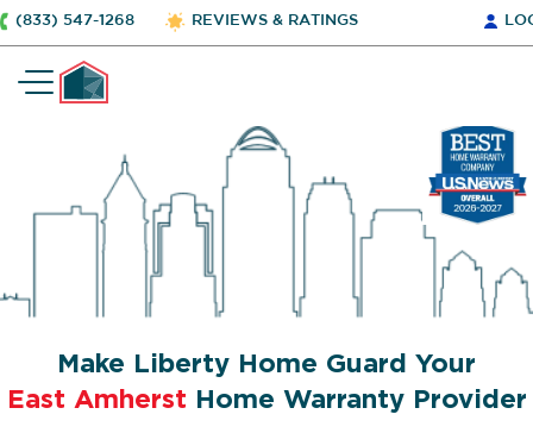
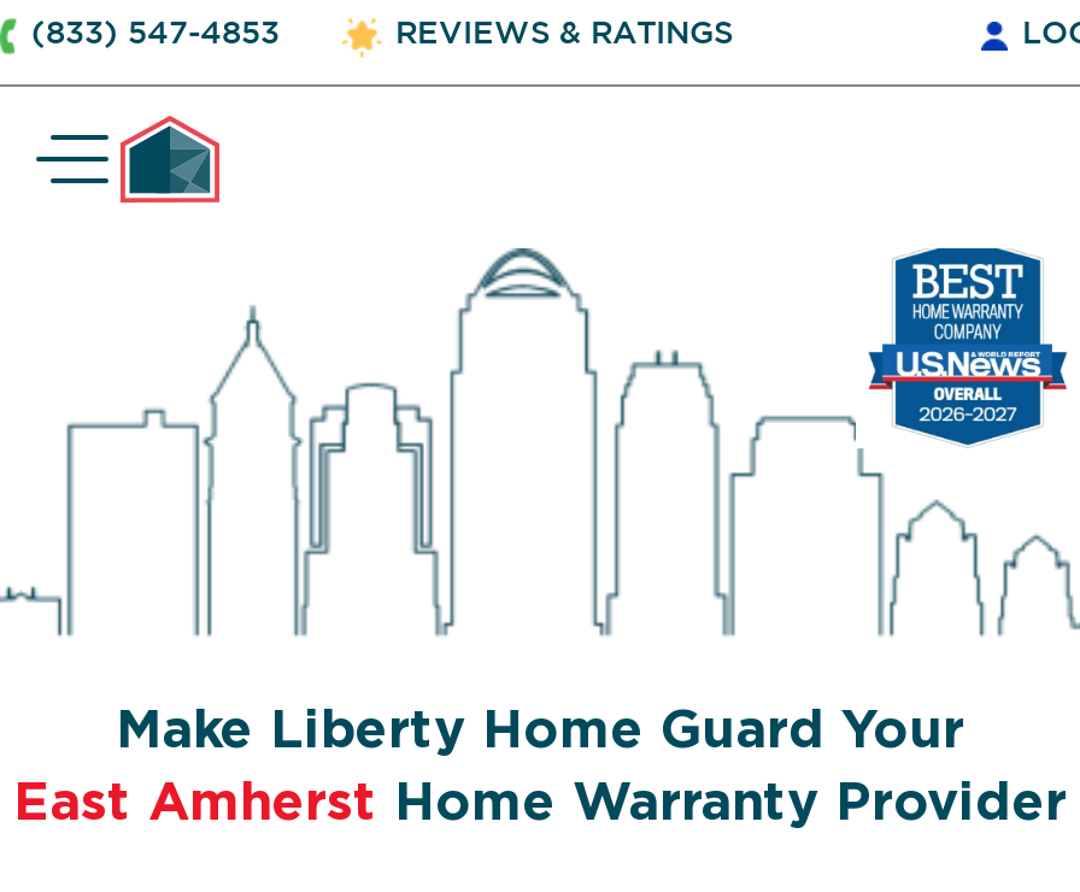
[15,14,134,27] (833) 547-1268 -> [31,22,280,48] (833) 547-4853

